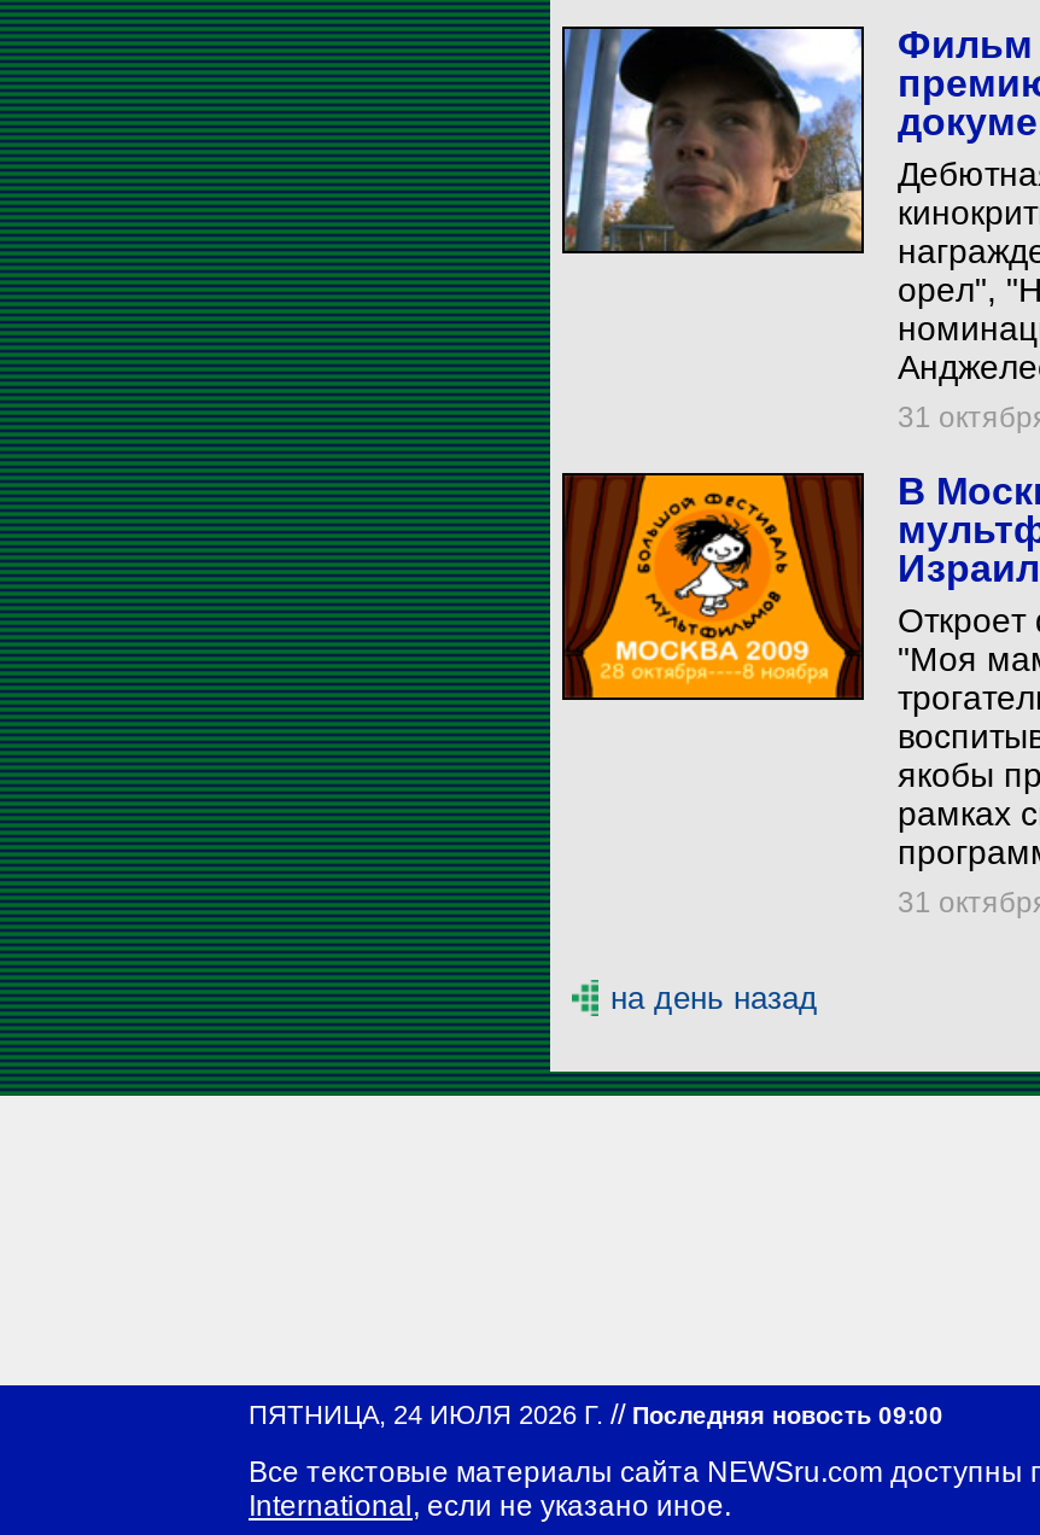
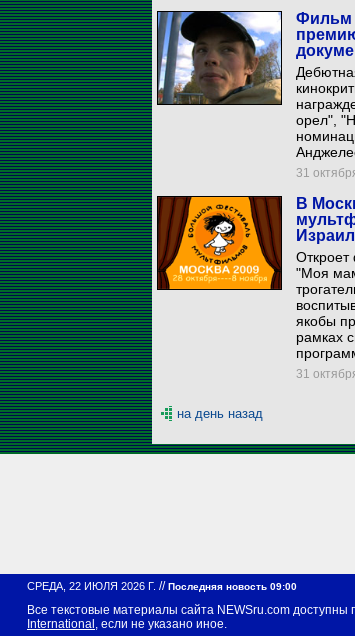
[249,1397,943,1431] ПЯТНИЦА, 24 ИЮЛЯ 2026 Г. // Последняя новость 09:00 -> [27,579,297,593] СРЕДА, 22 ИЮЛЯ 2026 Г. // Последняя новость 09:00

